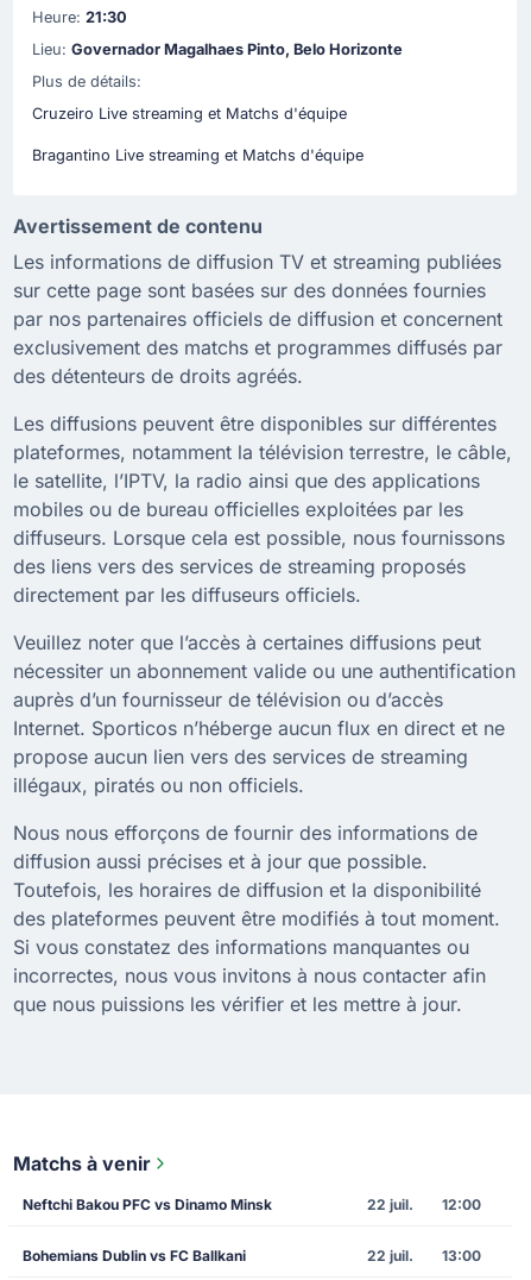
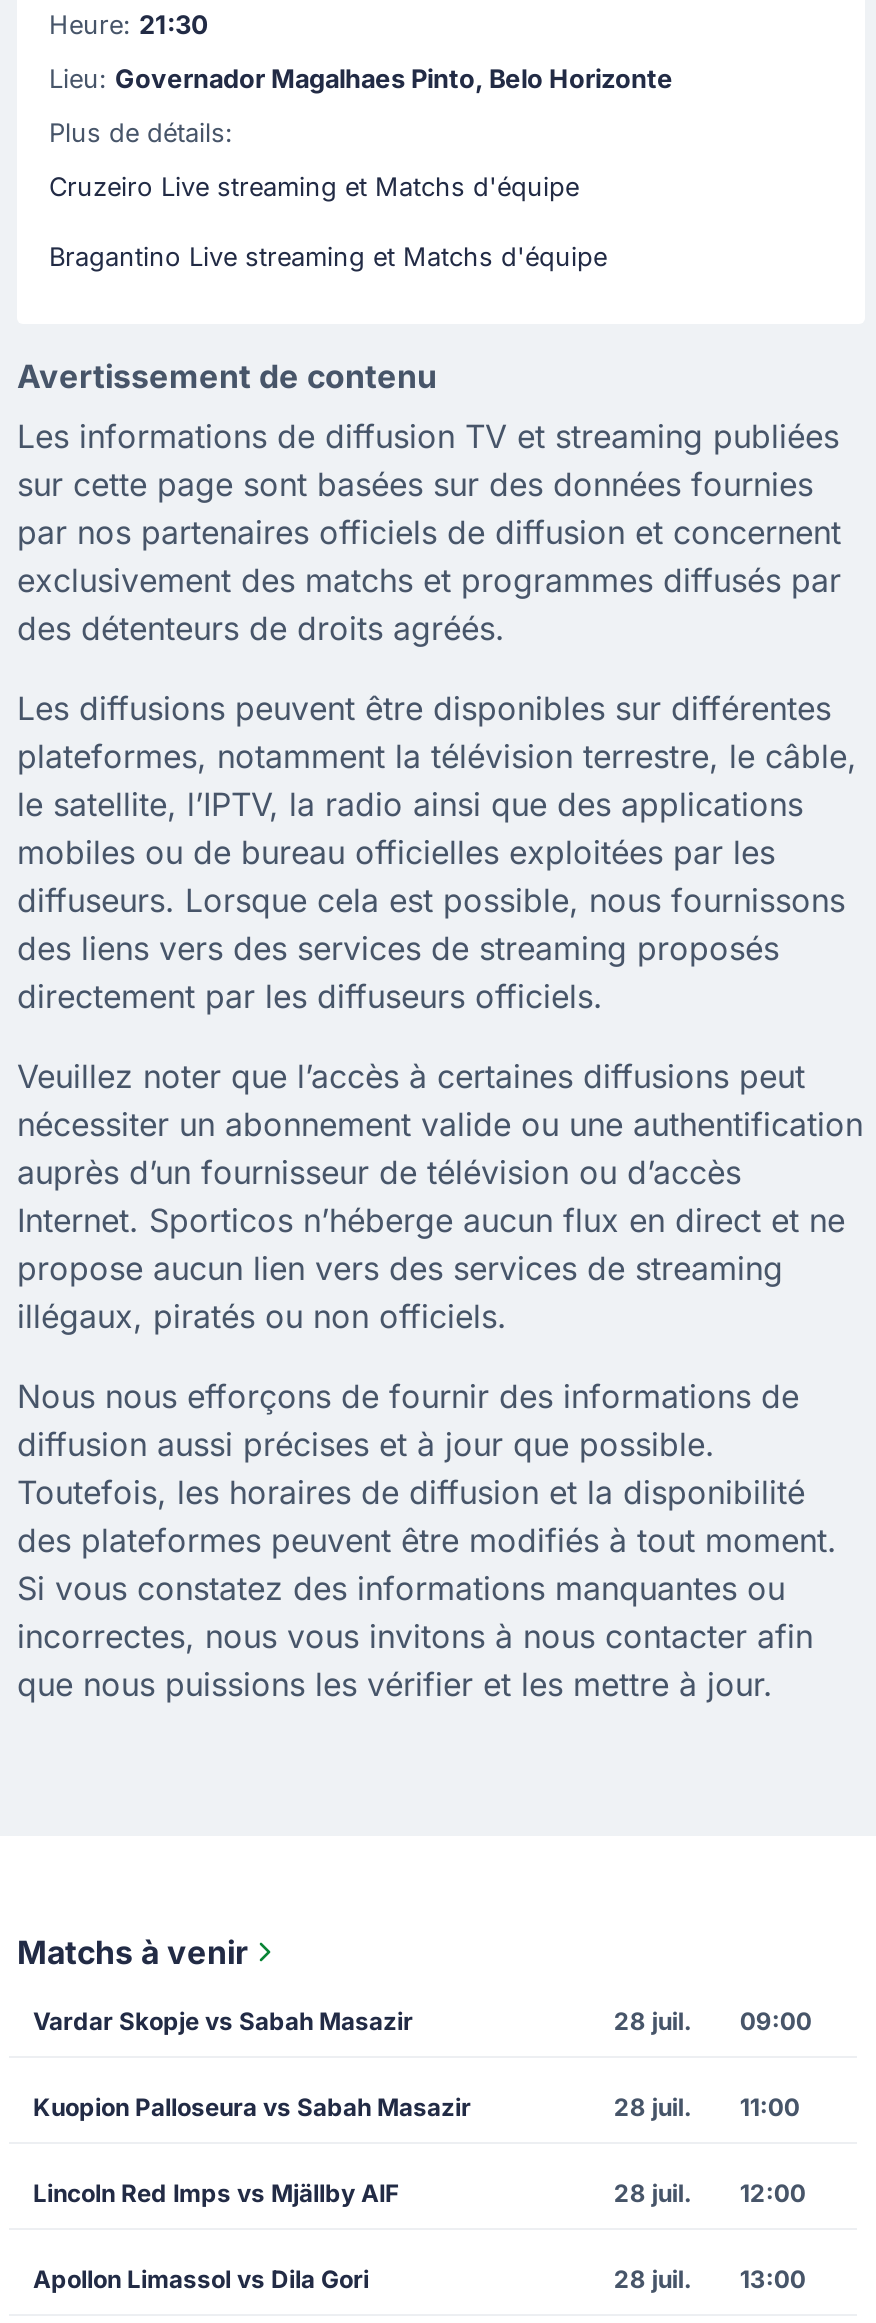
[23,1196,414,1214] Neftchi Bakou PFC vs Dinamo Minsk | 22 juil. -> [33,2007,812,2209] Vardar Skopje vs Sabah Masazir | 28 juil. | 09:00 | Kuopion Palloseura vs Sabah Masazir | 28 juil. | 11:00 | Lincoln Red Imps vs Mjällby AIF | 28 juil.
[23,1247,246,1265] Bohemians Dublin vs FC Ballkani -> [33,2265,369,2295] Apollon Limassol vs Dila Gori
[367,1247,481,1265] 22 juil. 13:00 -> [614,2265,806,2295] 28 juil. 13:00

